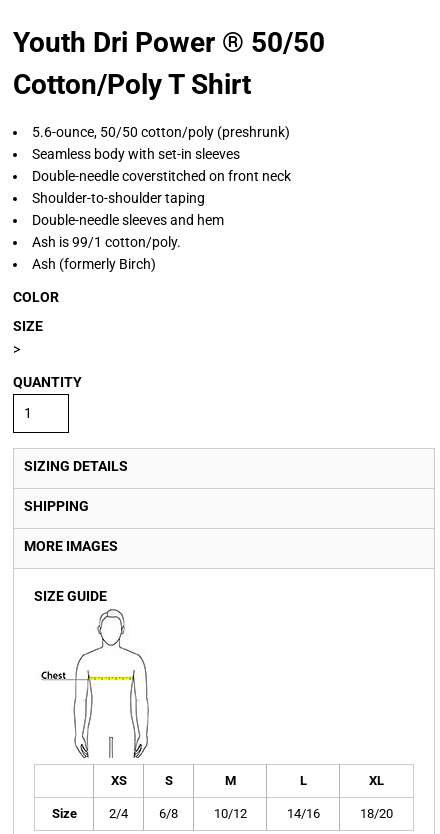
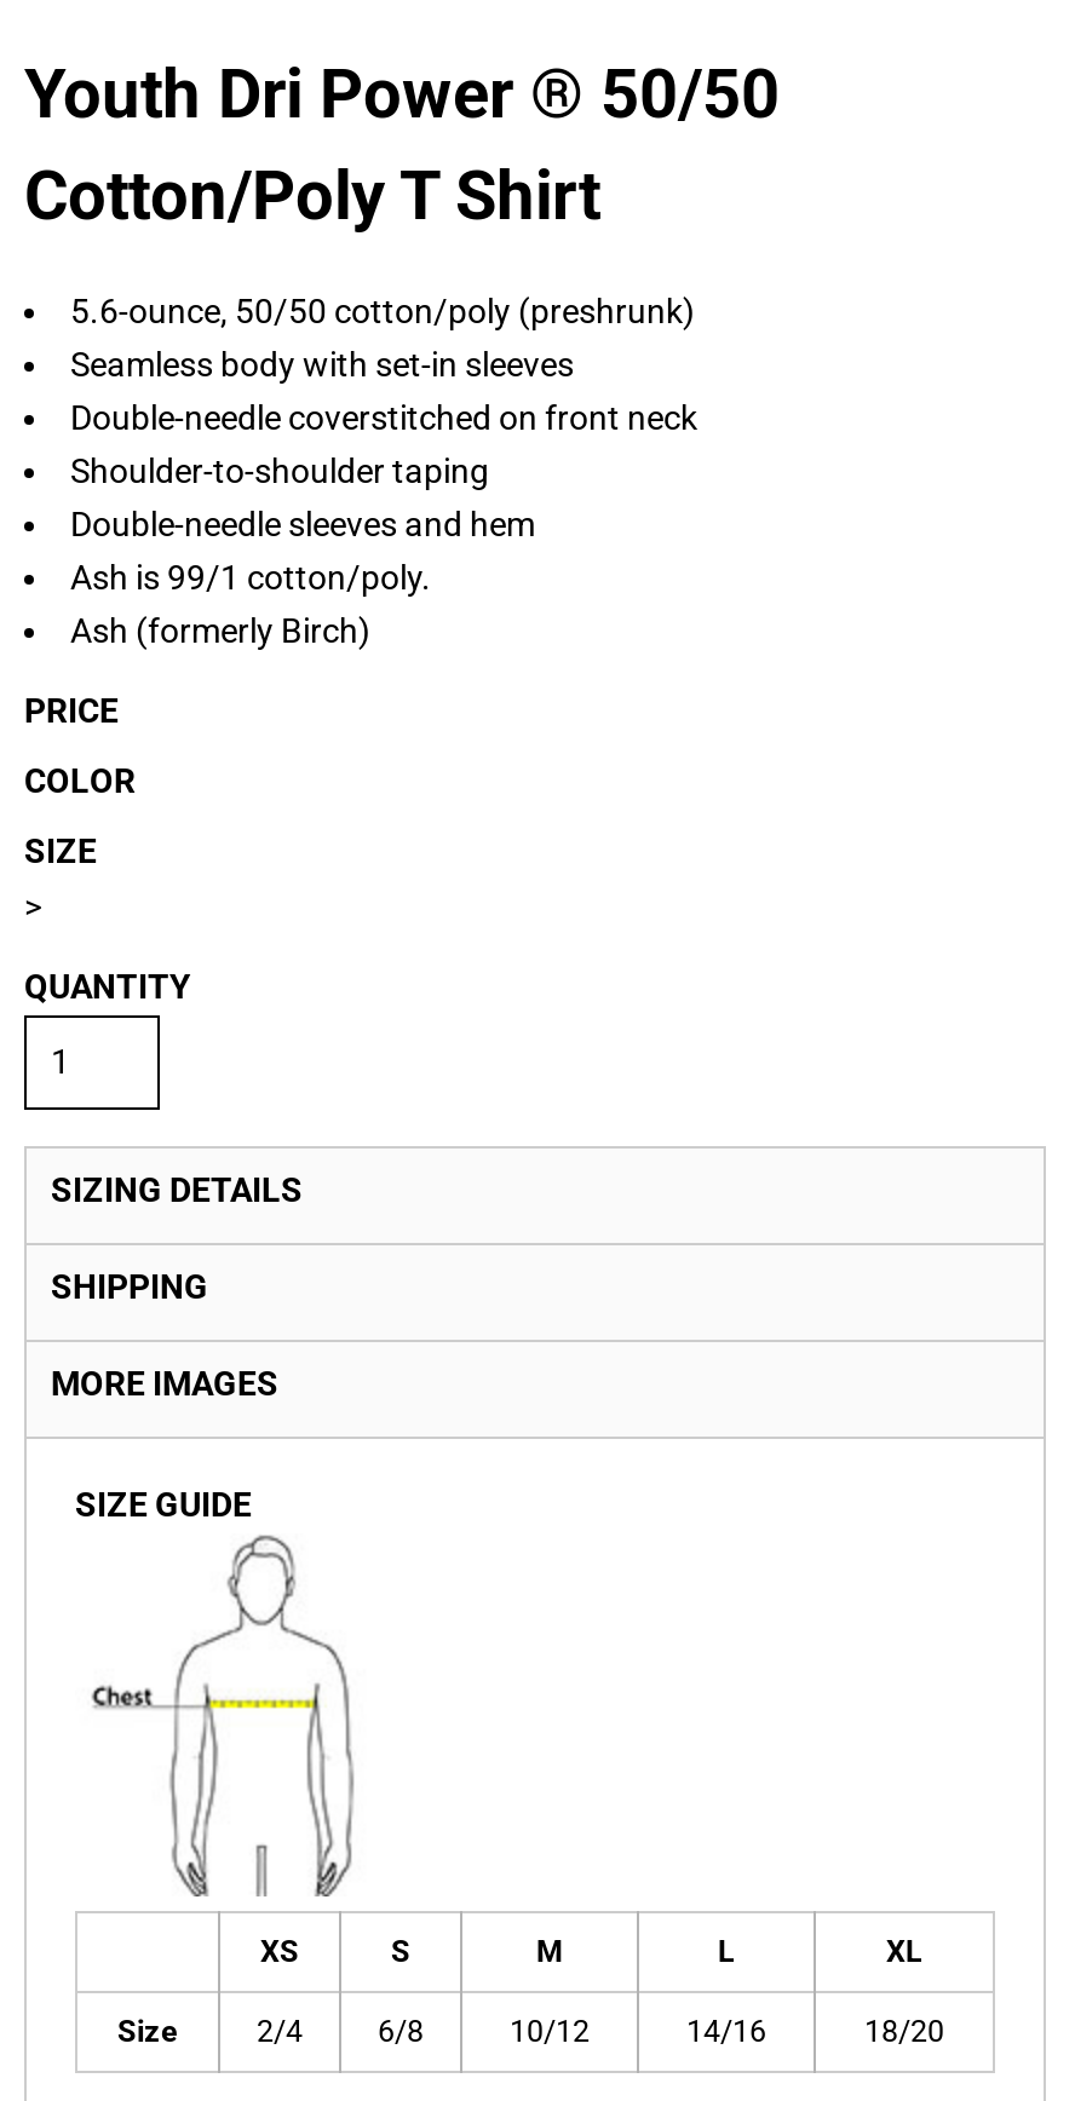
none -> [24,691,119,730] PRICE

